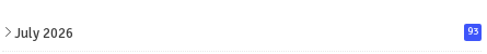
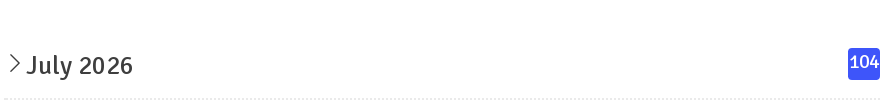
[467,25,478,38] 93 -> [849,50,879,74] 104

